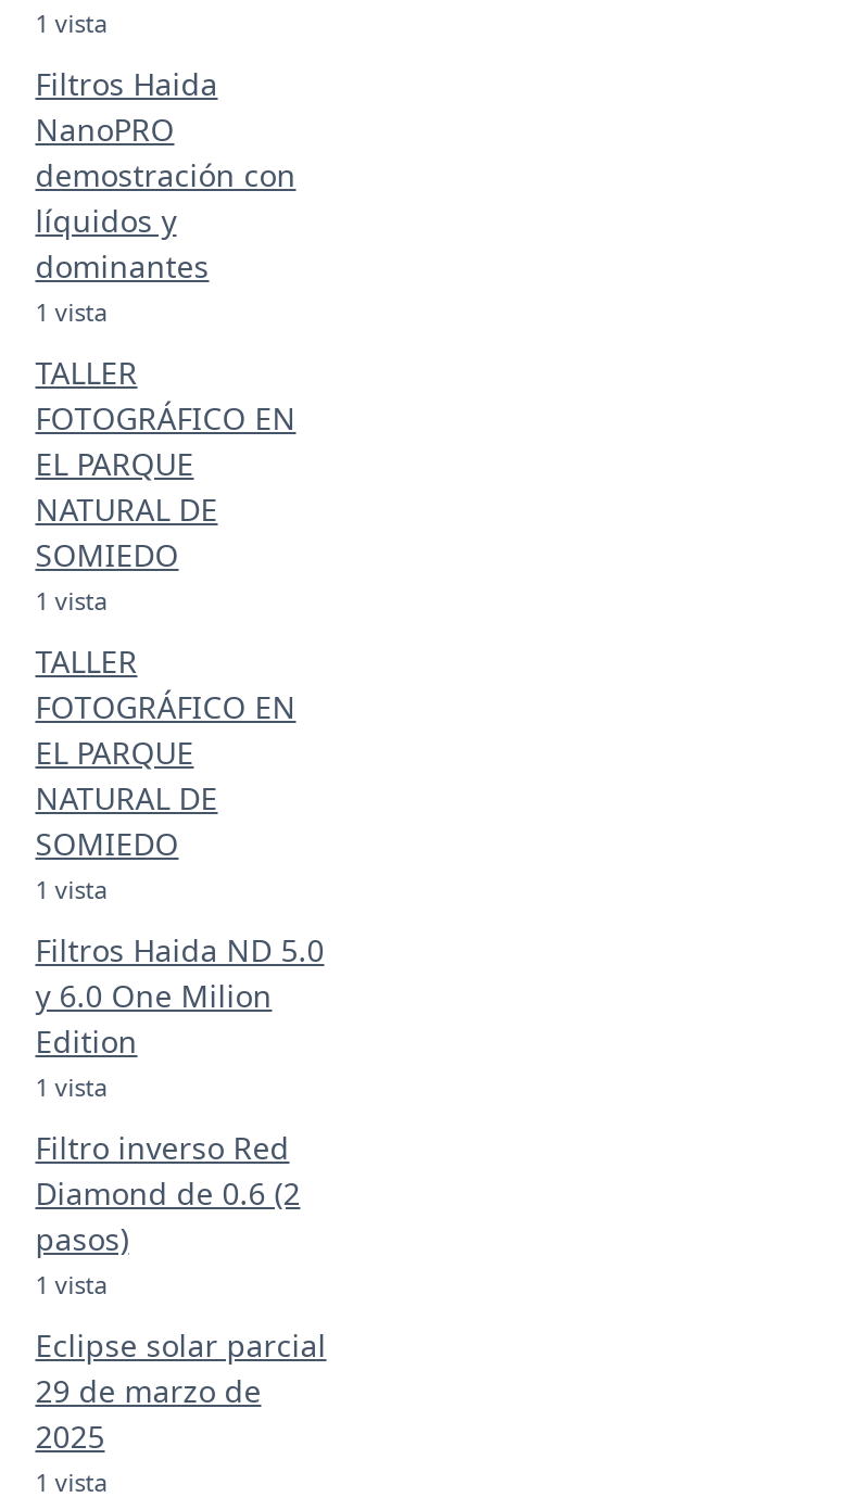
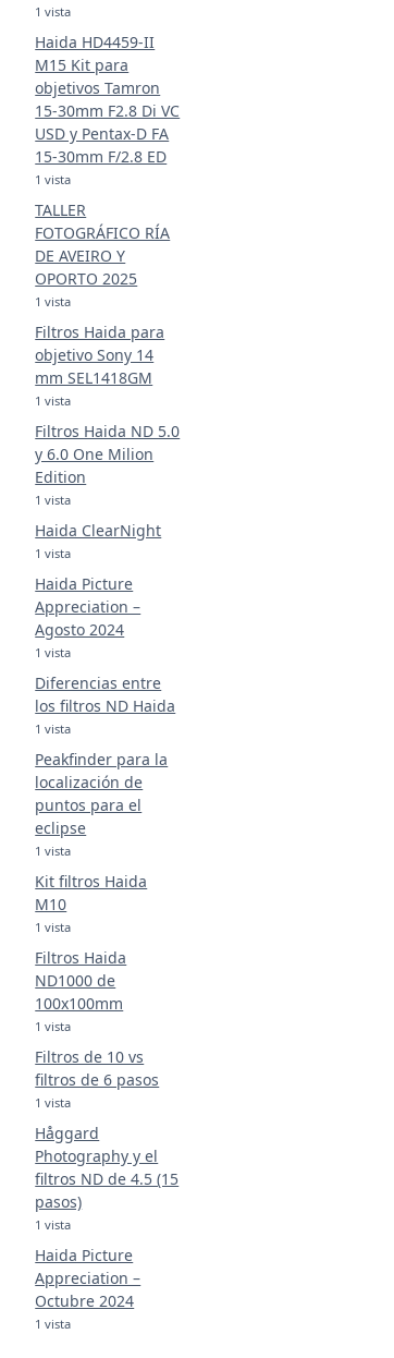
moved [35,63,218,104] -> [35,947,126,968]: Filtros Haida
[35,109,296,287] NanoPRO | demostración con | líquidos y | dominantes -> [35,32,180,167] Haida HD4459-II | M15 Kit para | objetivos Tamron | 15-30mm F2.8 Di VC | USD y Pentax-D FA | 15-30mm F/2.8 ED
[35,397,296,575] FOTOGRÁFICO EN | EL PARQUE | NATURAL DE | SOMIEDO -> [35,222,170,289] FOTOGRÁFICO RÍA | DE AVEIRO Y | OPORTO 2025
[35,640,296,864] TALLER | FOTOGRÁFICO EN | EL PARQUE | NATURAL DE | SOMIEDO -> [35,322,165,388] Filtros Haida para | objetivo Sony 14 | mm SEL1418GM
moved [35,873,324,1103] -> [35,392,180,508]: 1 vista | Filtros Haida ND 5.0 | y 6.0 One Milion | Edition | 1 vista
[35,1127,300,1214] Filtro inverso Red | Diamond de 0.6 (2 -> [35,520,179,1189] Haida ClearNight | 1 vista | Haida Picture | Appreciation – | Agosto 2024 | 1 vista | Diferencias entre | los filtros ND Haida | 1 vista | Peakfinder para la | localización de | puntos para el | eclipse | 1 vista | Kit filtros Haida | M10 | 1 vista | ND1000 de | 100x100mm | 1 vista | Filtros de 10 vs | filtros de 6 pasos | 1 vista | Håggard | Photography y el | filtros ND de 4.5 (15
[35,1324,326,1457] Eclipse solar parcial | 29 de marzo de | 2025 -> [35,1245,141,1311] Haida Picture | Appreciation – | Octubre 2024

